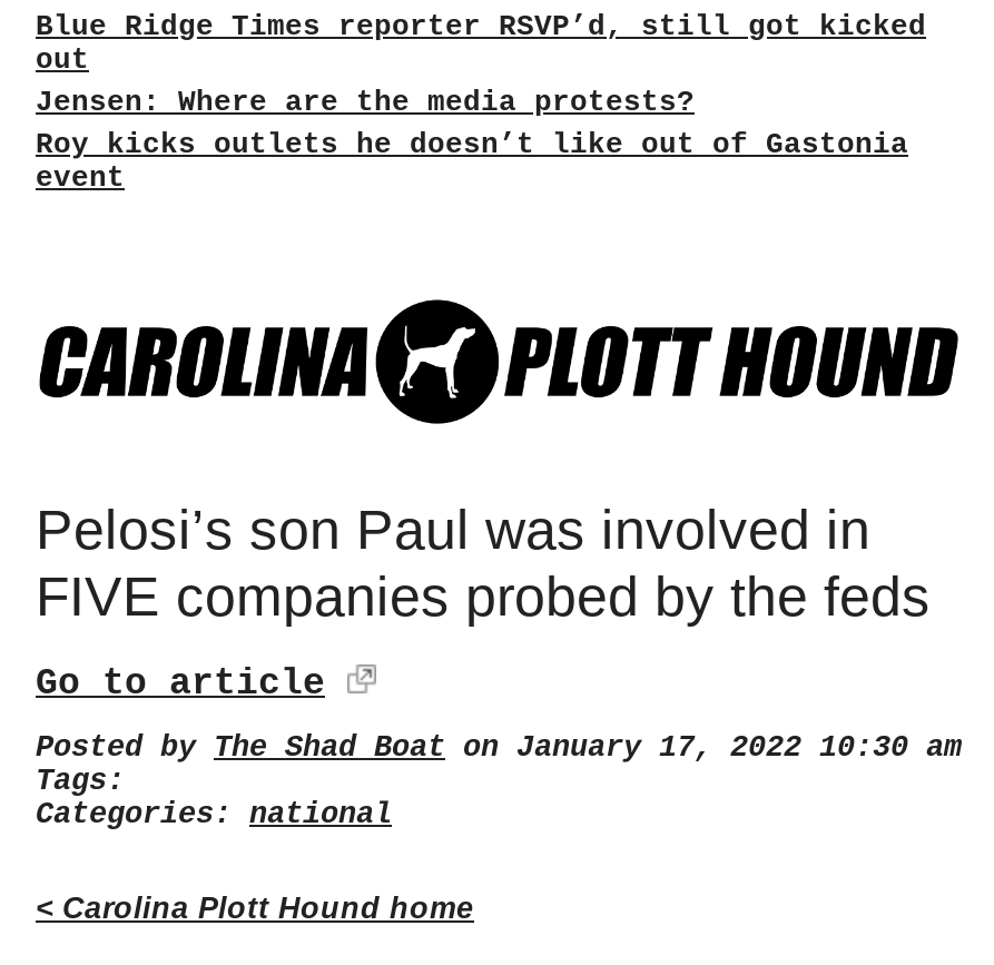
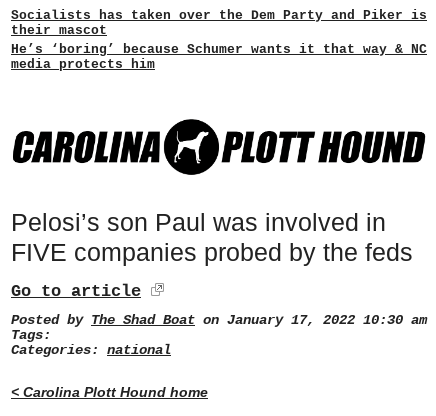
[36,10,926,195] Blue Ridge Times reporter RSVP’d, still got kicked | out | Jensen: Where are the media protests? | Roy kicks outlets he doesn’t like out of Gastonia | event -> [11,8,427,72] Socialists has taken over the Dem Party and Piker is | their mascot | He’s ‘boring’ because Schumer wants it that way & NC | media protects him

